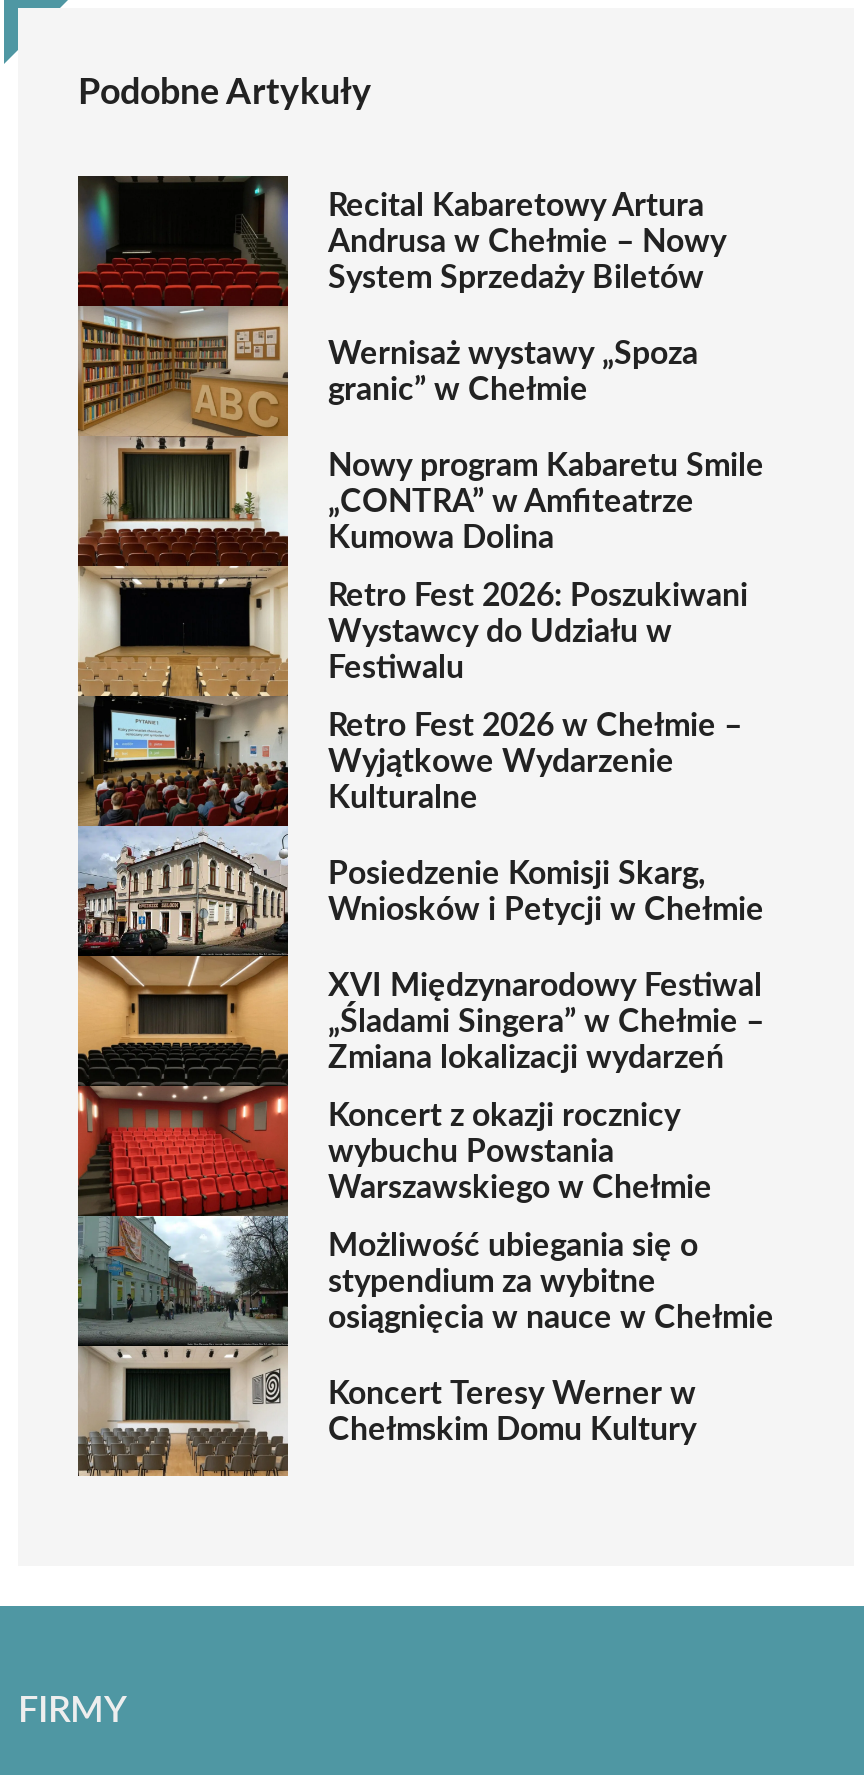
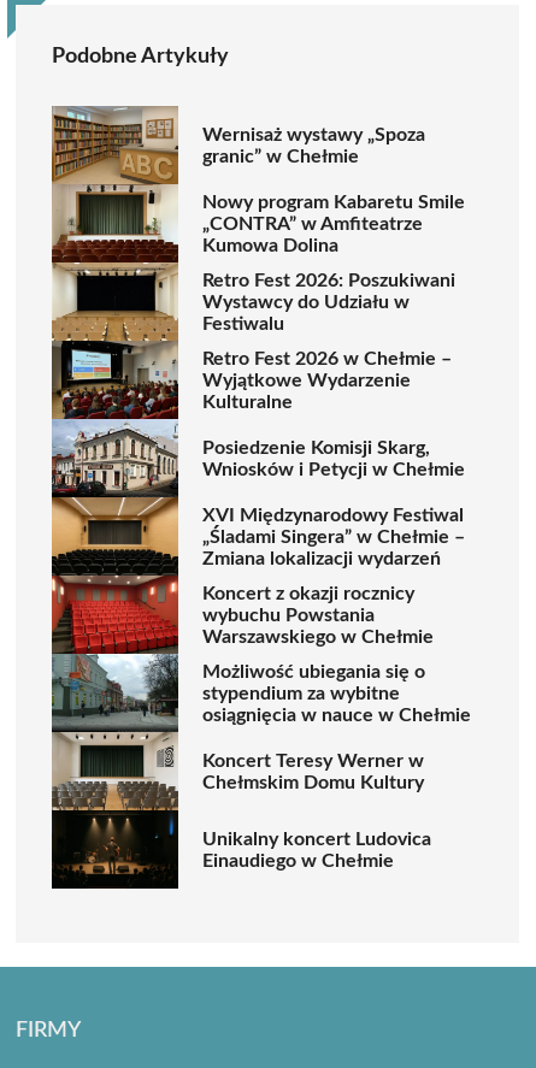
[76,176,726,308] [image] | Recital Kabaretowy Artura | Andrusa w Chełmie – Nowy | System Sprzedaży Biletów -> none
moved [328,337,774,1445] -> [202,125,471,792]: Wernisaż wystawy „Spoza | granic” w Chełmie | Nowy program Kabaretu Smile | ... | Koncert Teresy Werner w | Chełmskim Domu Kultury
none -> [52,809,431,890] [image] | Unikalny koncert Ludovica | Einaudiego w Chełmie

